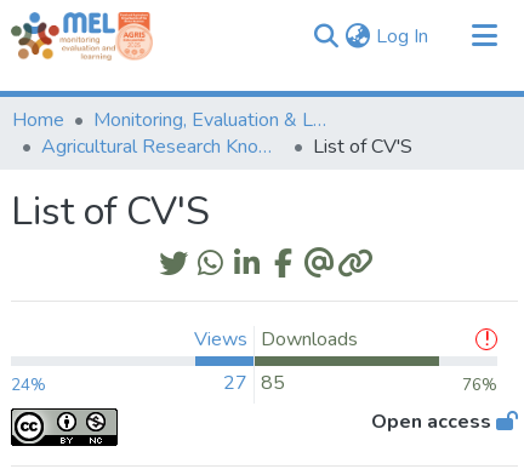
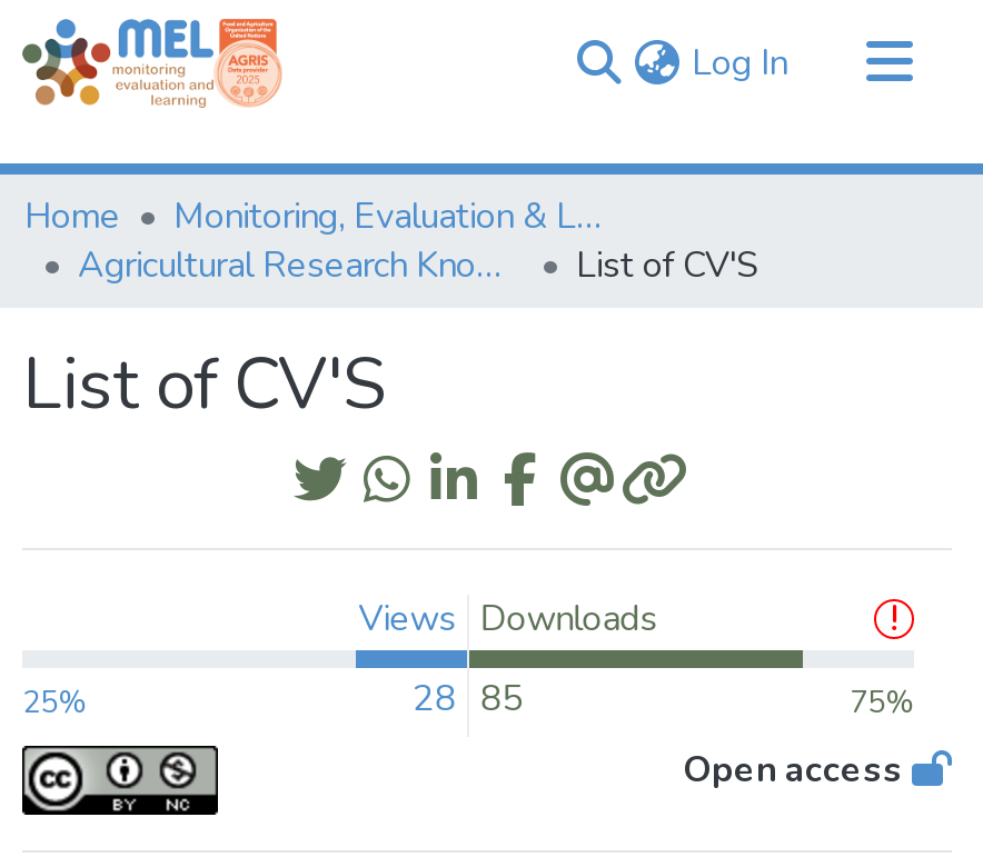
[11,374,46,397] 24% -> [22,682,87,724] 25%
[223,370,285,397] 27 85 -> [412,675,524,724] 28 85
[462,374,497,397] 76% -> [850,682,914,724] 75%

